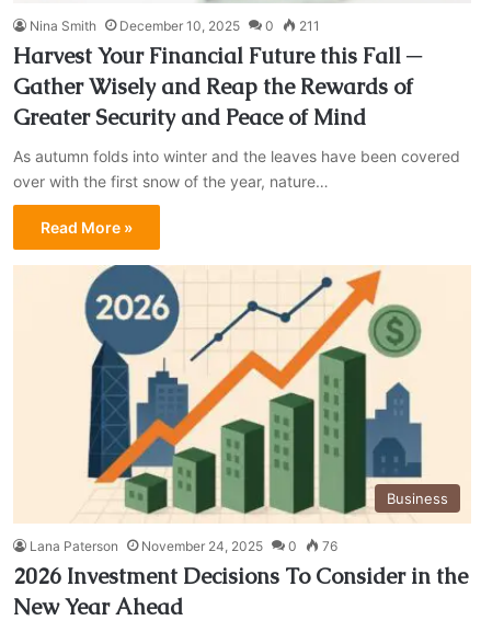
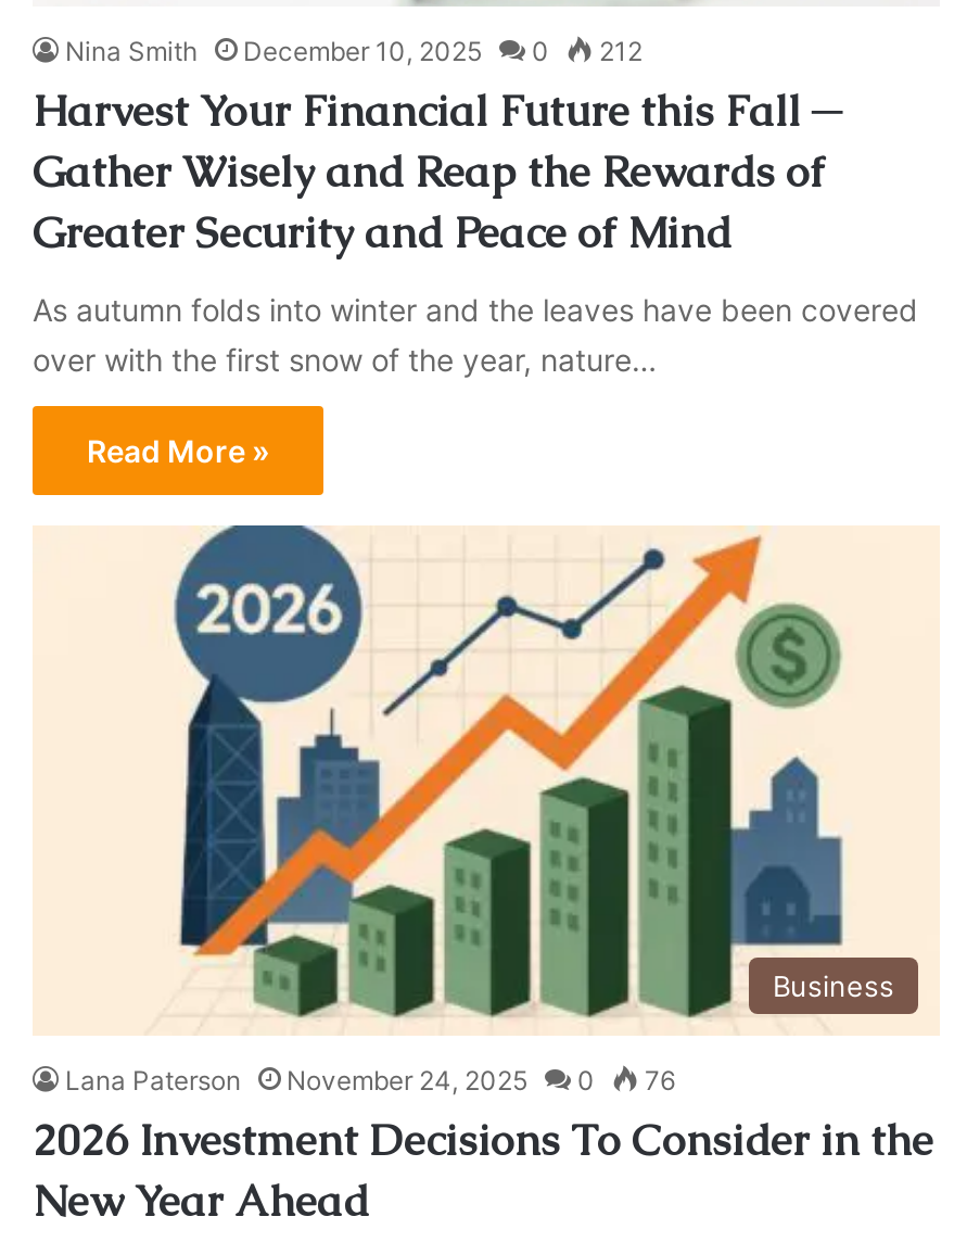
[30,17,320,34] Nina Smith December 10, 2025 0 211 -> [65,34,642,67] Nina Smith December 10, 2025 0 212

